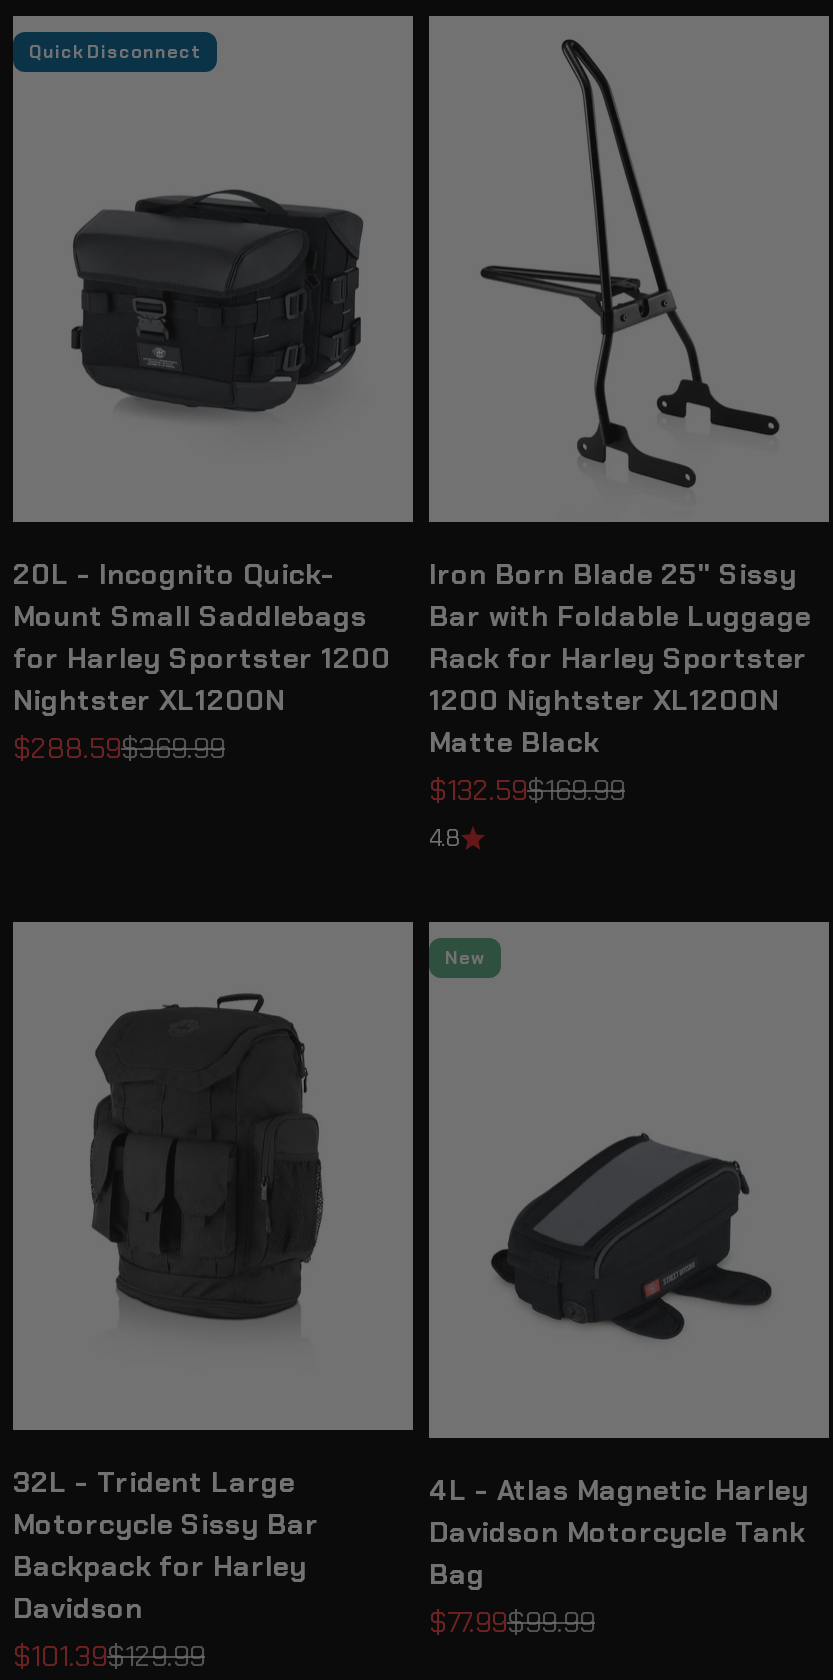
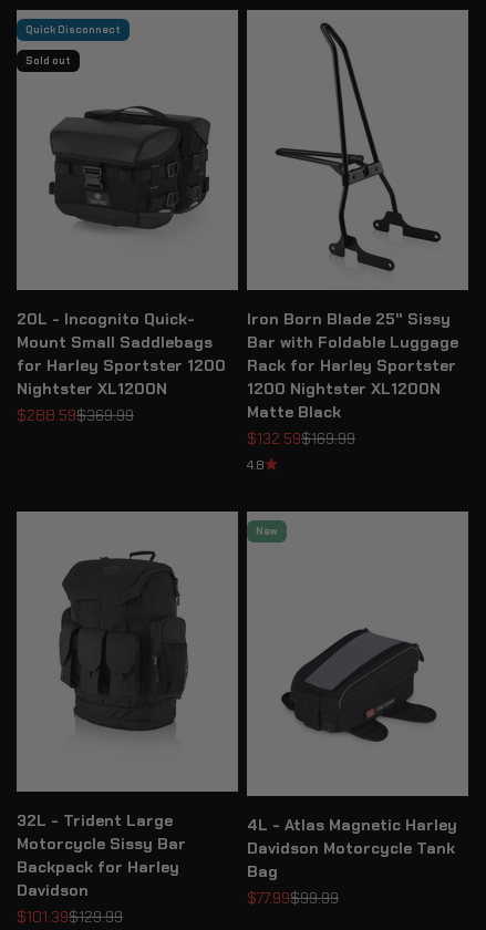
none -> [25,54,71,68] Sold out

